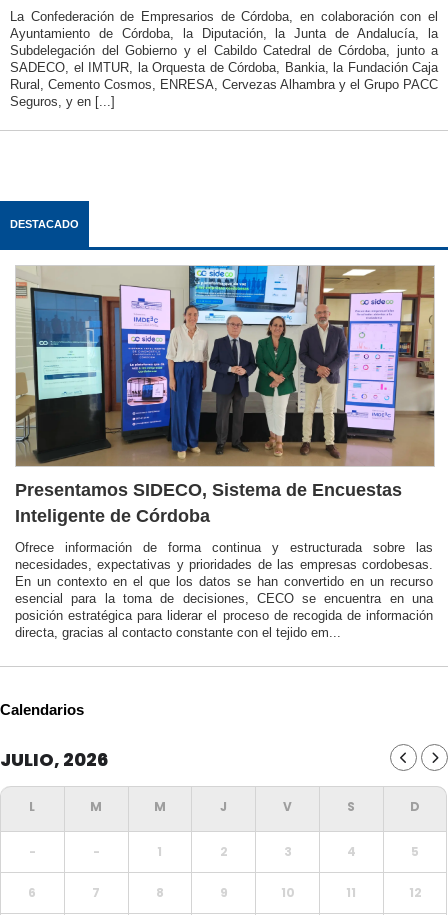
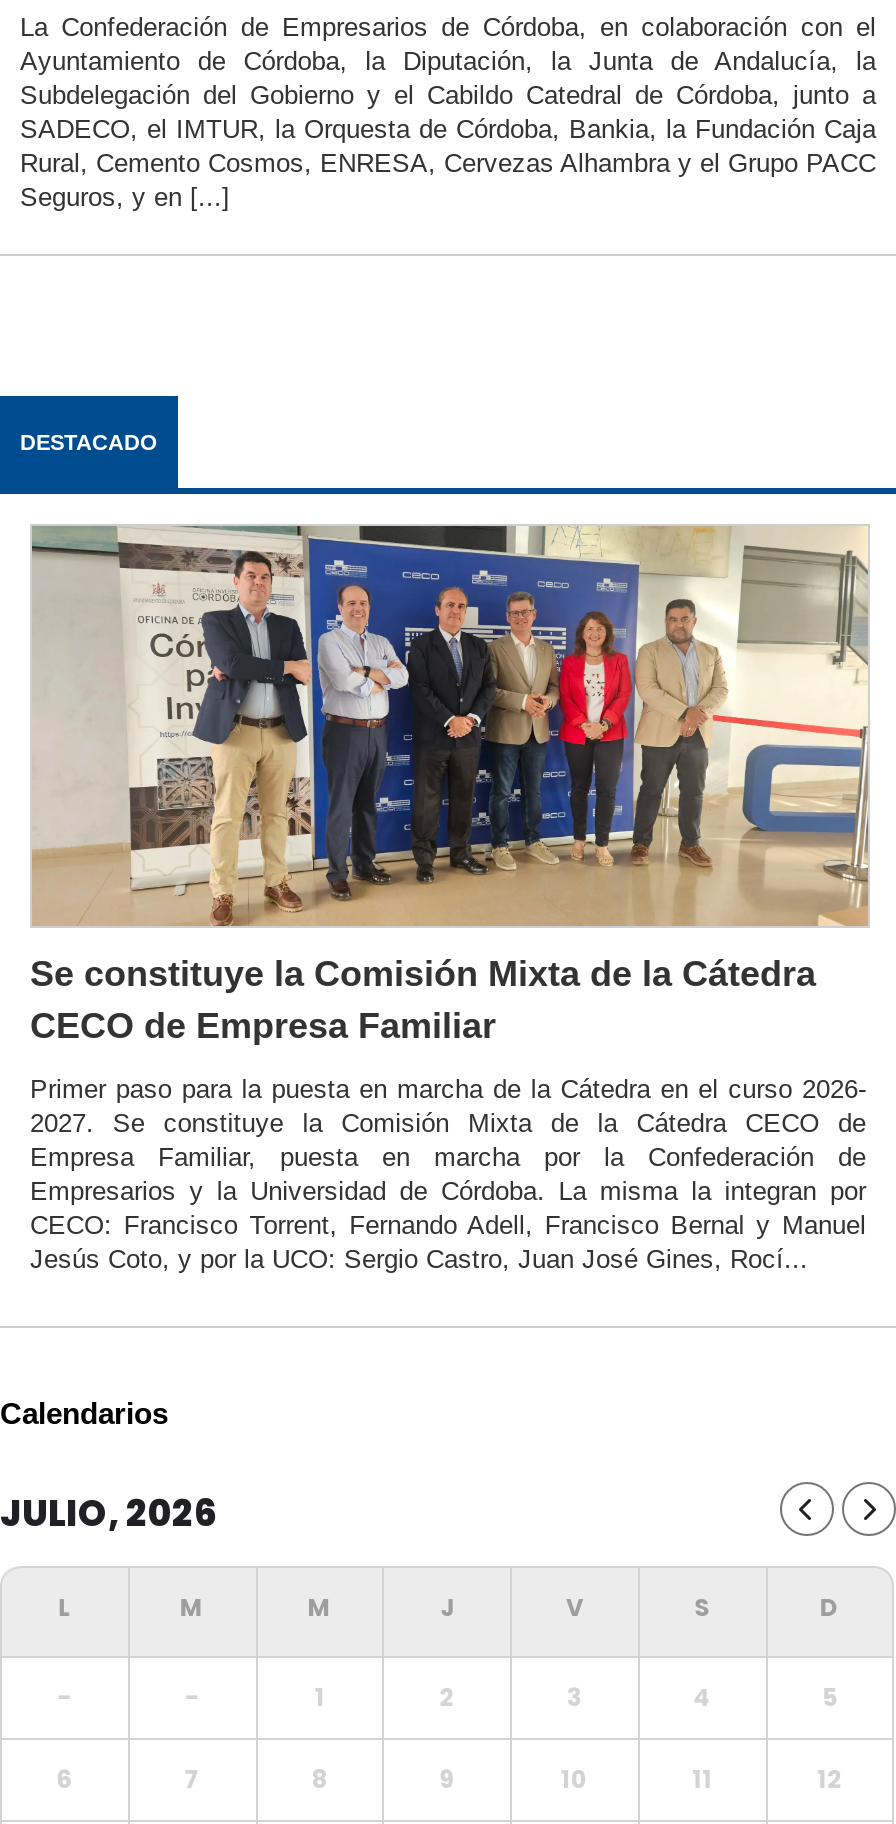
[15,265,435,526] [image] | Presentamos SIDECO, Sistema de Encuestas | Inteligente de Córdoba -> [30,524,868,1046] [image] | Se constituye la Comisión Mixta de la Cátedra | CECO de Empresa Familiar
[15,540,433,640] Ofrece información de forma continua y estructurada sobre las | necesidades, expectativas y prioridades de las empresas cordobesas. | En un contexto en el que los datos se han convertido en un recurso | esencial para la toma de decisiones, CECO se encuentra en una | posición estratégica para liderar el proceso de recogida de información | directa, gracias al contacto constante con el tejido em... -> [30,1074,866,1274] Primer paso para la puesta en marcha de la Cátedra en el curso 2026- | 2027. Se constituye la Comisión Mixta de la Cátedra CECO de | Empresa Familiar, puesta en marcha por la Confederación de | Empresarios y la Universidad de Córdoba. La misma la integran por | CECO: Francisco Torrent, Fernando Adell, Francisco Bernal y Manuel | Jesús Coto, y por la UCO: Sergio Castro, Juan José Gines, Rocí...

